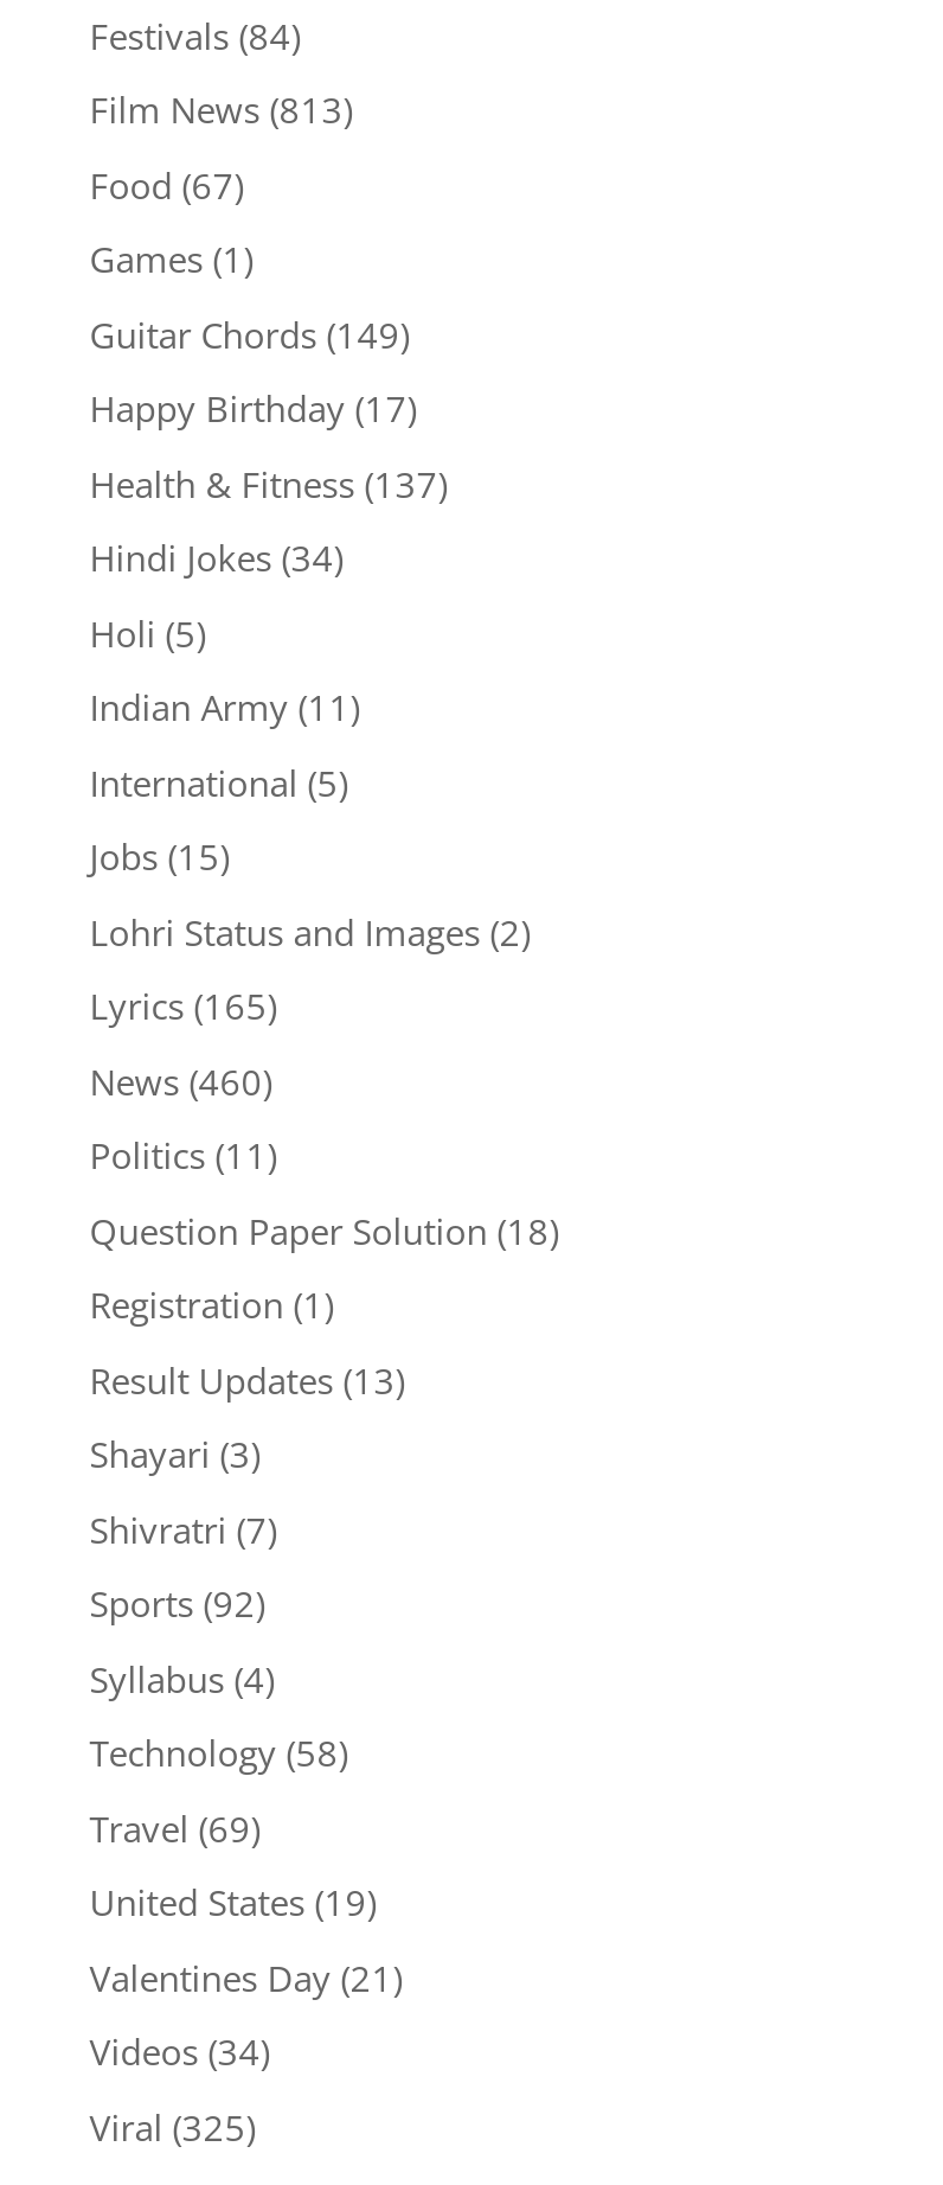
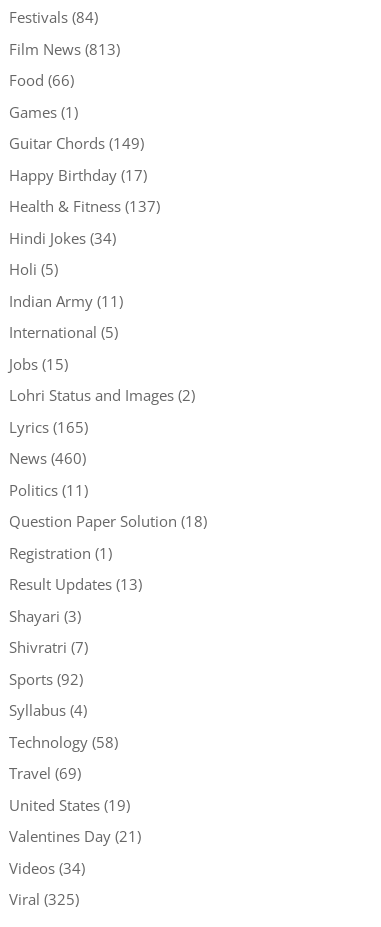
[90,161,244,209] Food (67) -> [9,70,74,90] Food (66)

